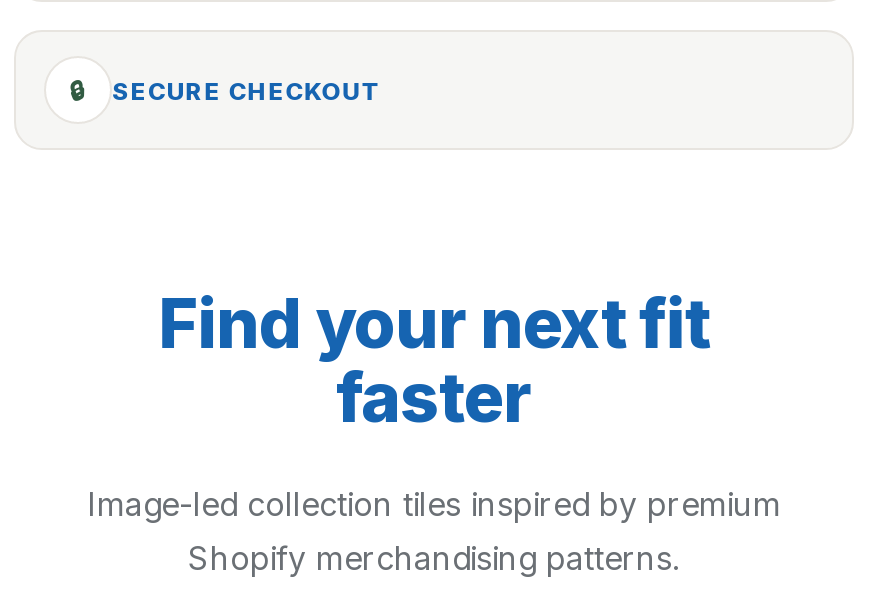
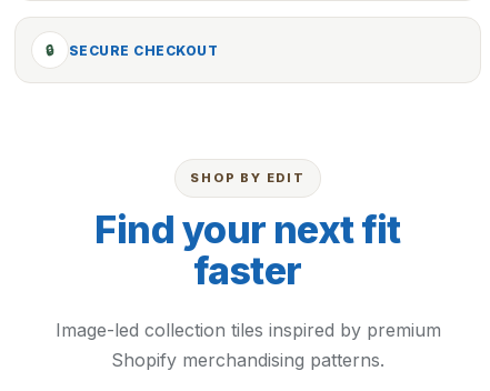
none -> [190,170,305,186] SHOP BY EDIT

